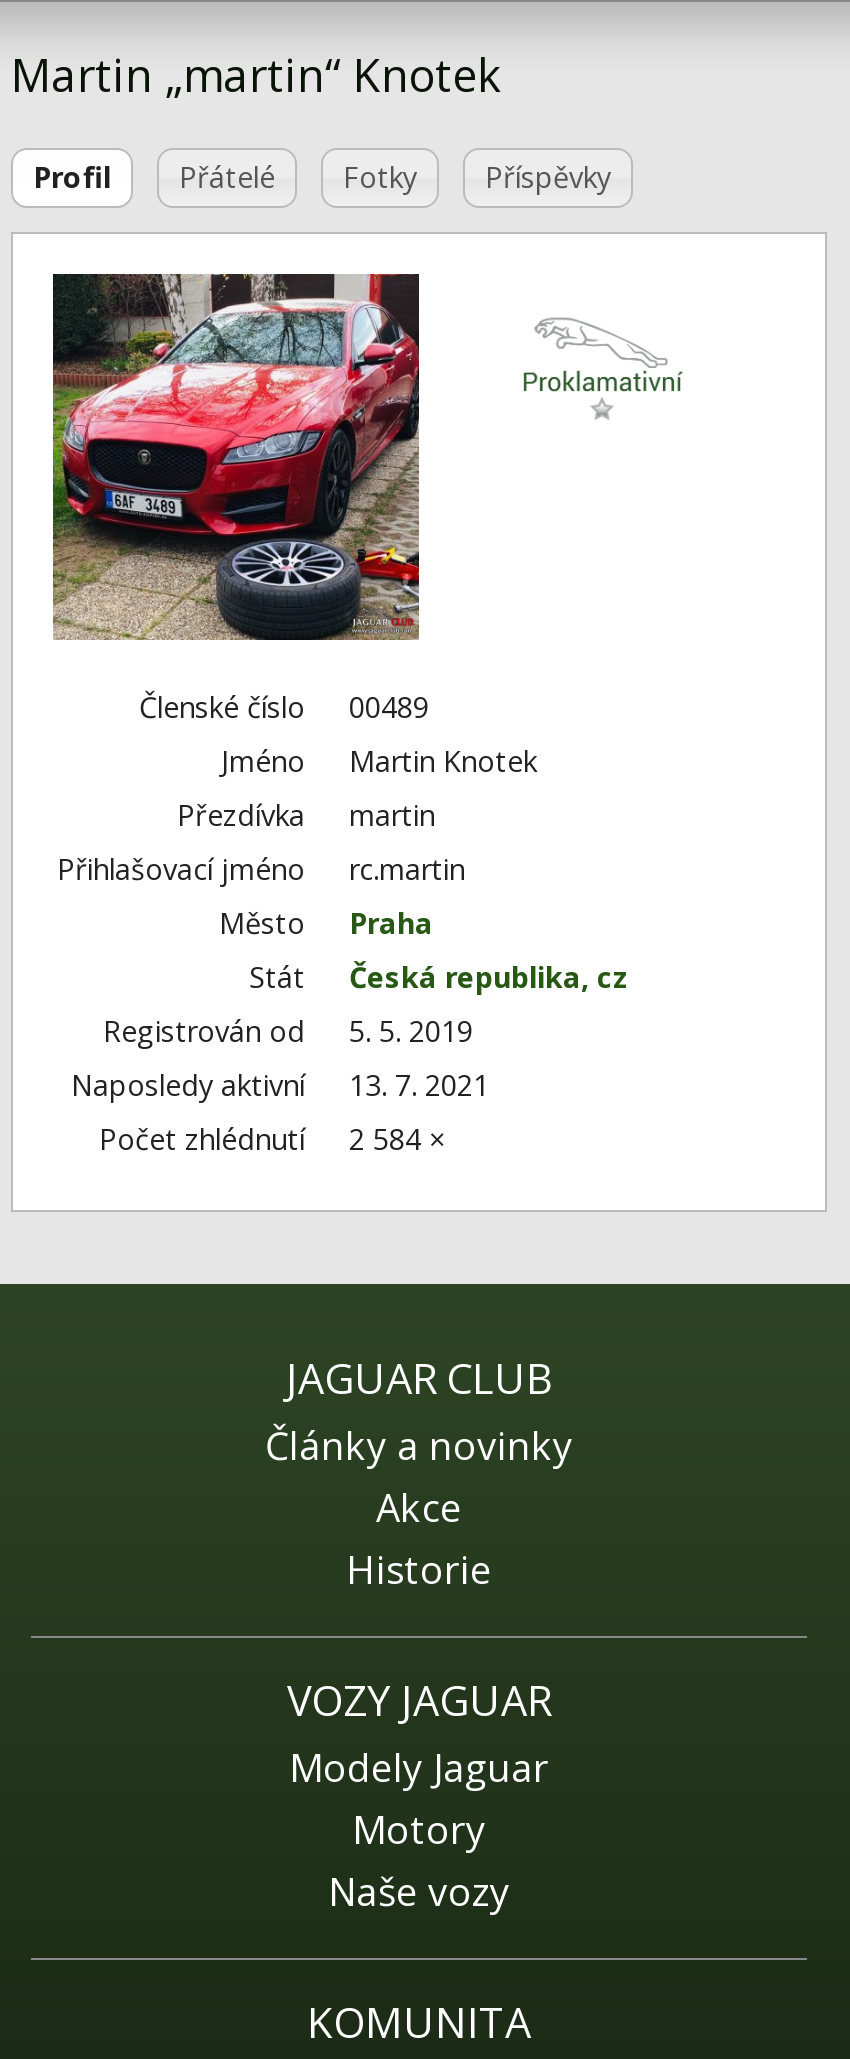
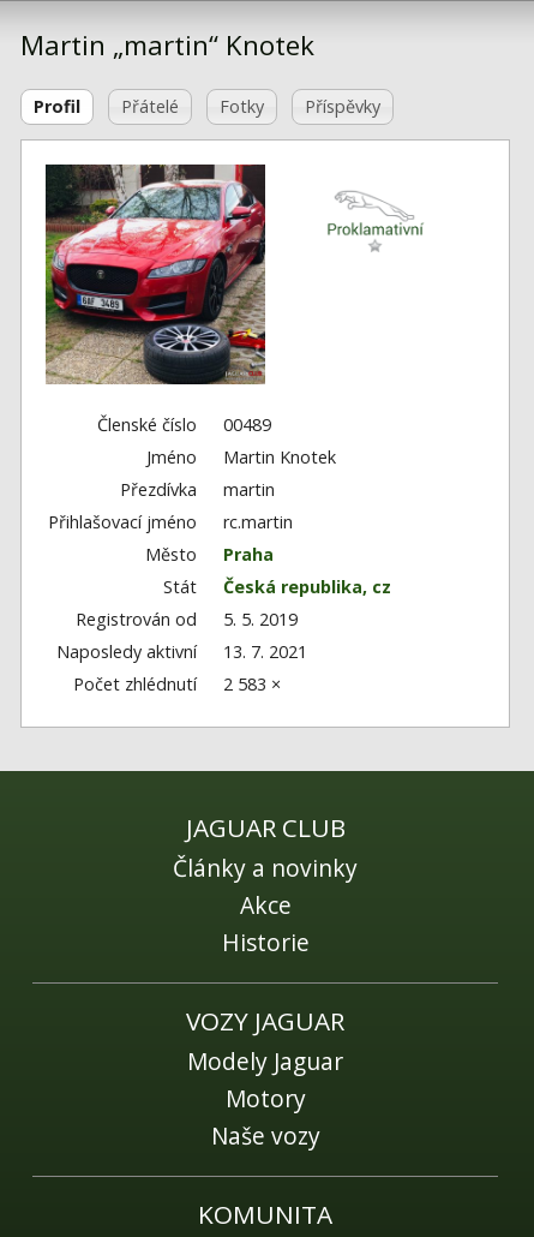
[99,1120,445,1158] Počet zhlédnutí 2 584 × -> [73,673,281,695] Počet zhlédnutí 2 583 ×

